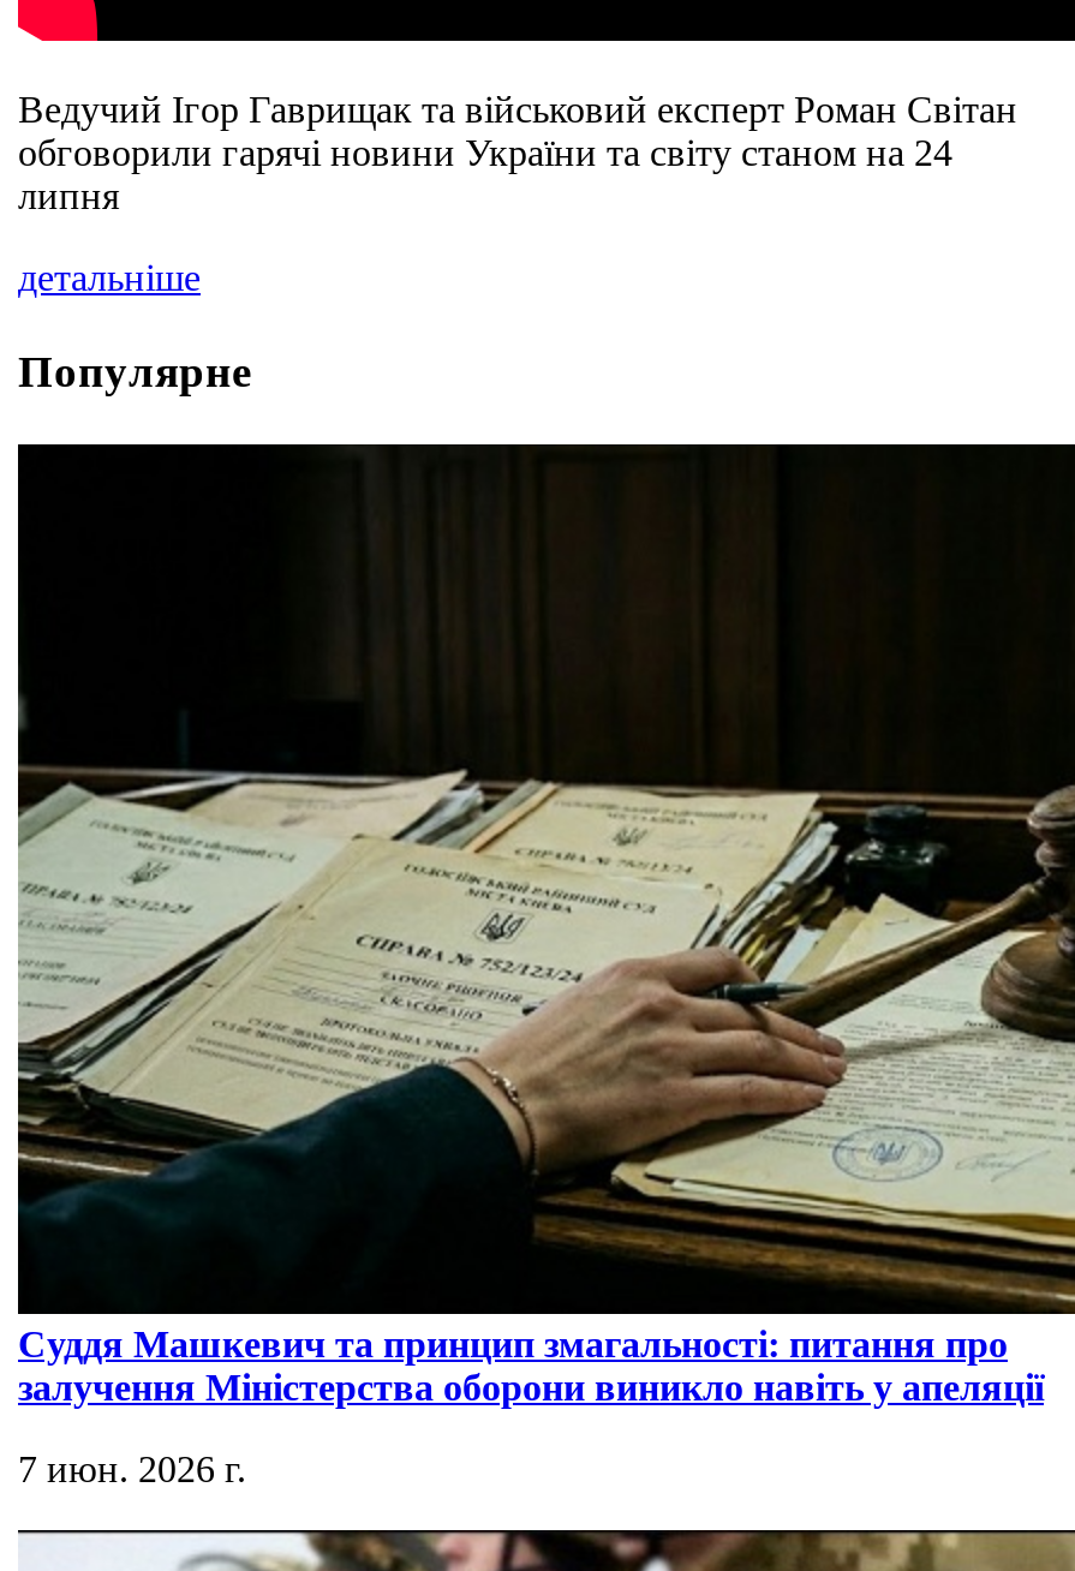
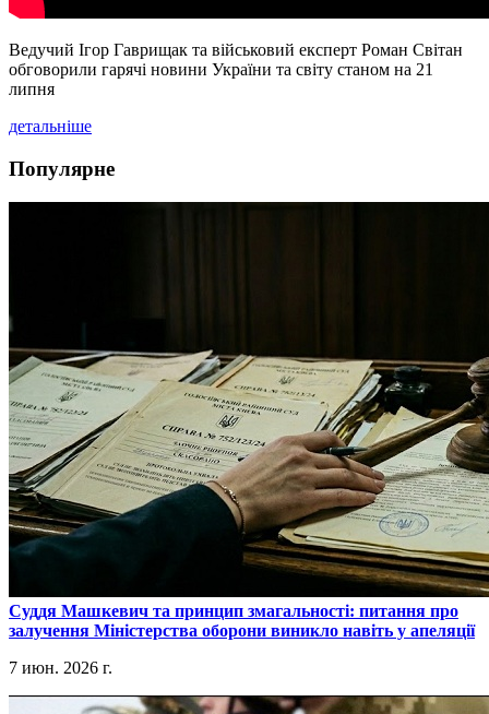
[18,133,952,174] обговорили гарячі новини України та світу станом на 24 -> [9,60,433,79] обговорили гарячі новини України та світу станом на 21

